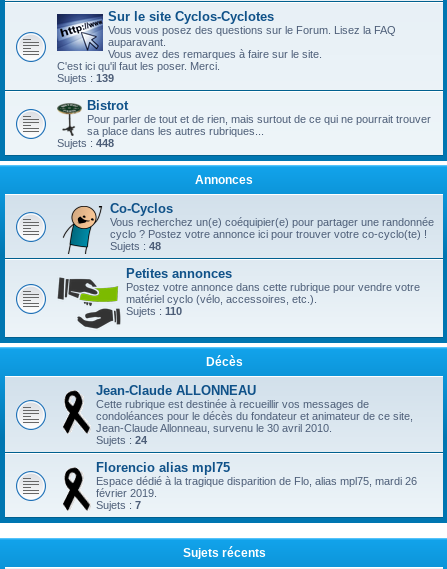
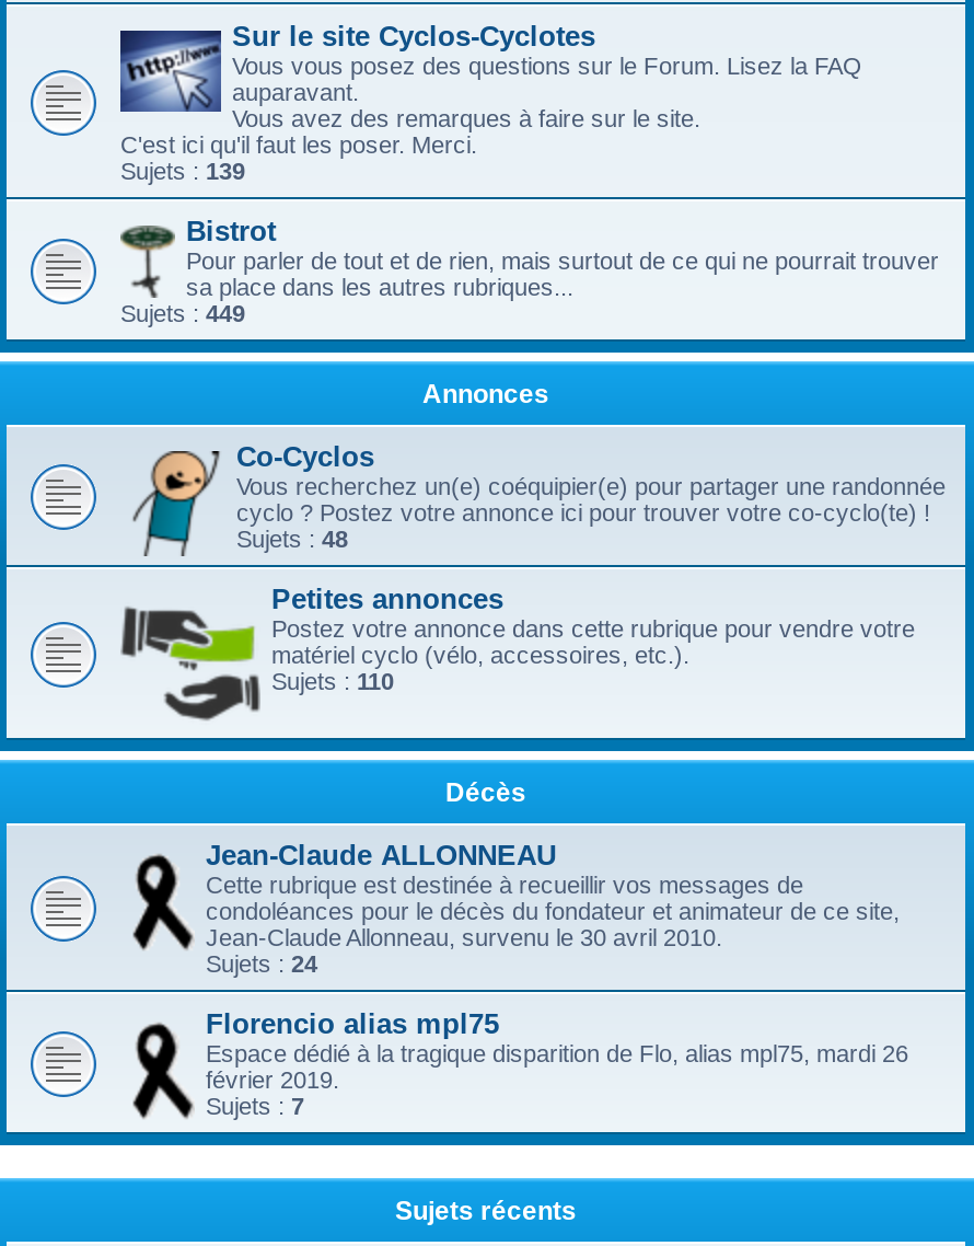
[57,137,114,149] Sujets : 448 -> [120,300,245,326] Sujets : 449

